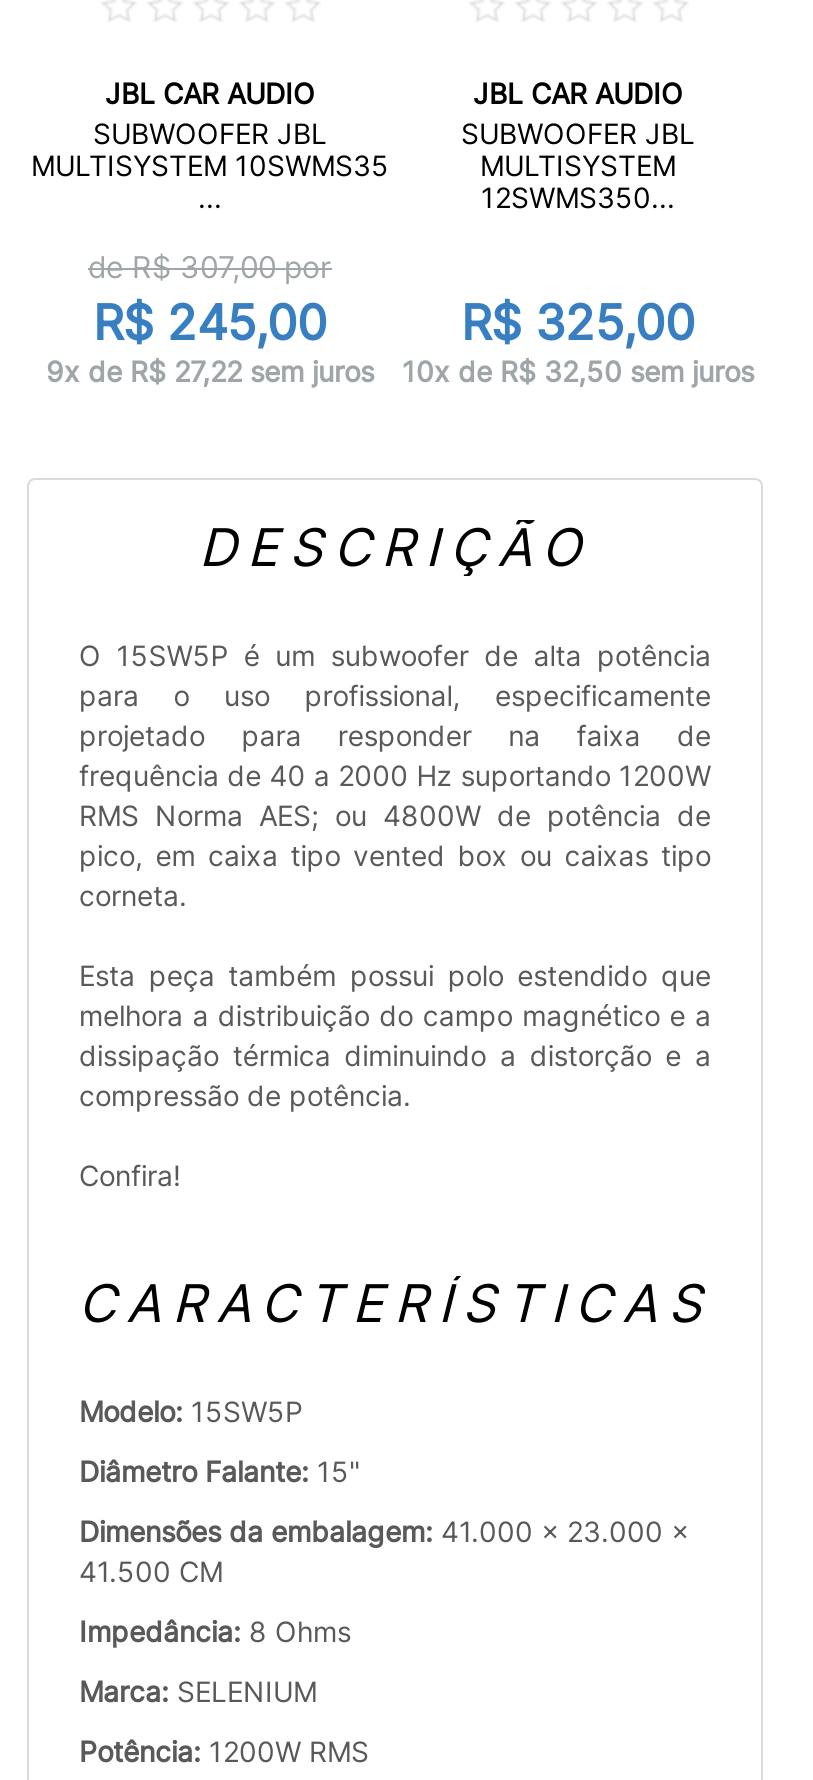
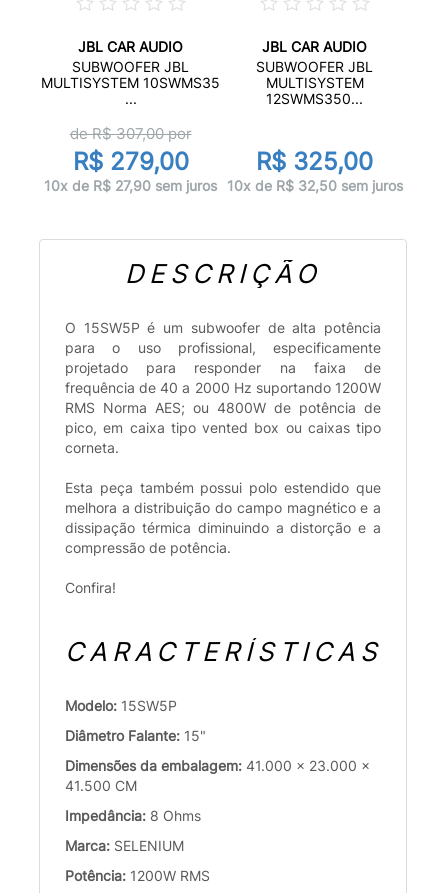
[93,294,327,352] R$ 245,00 -> [72,147,188,176] R$ 279,00
[46,354,374,388] 9x de R$ 27,22 sem juros -> [44,177,217,194] 10x de R$ 27,90 sem juros

